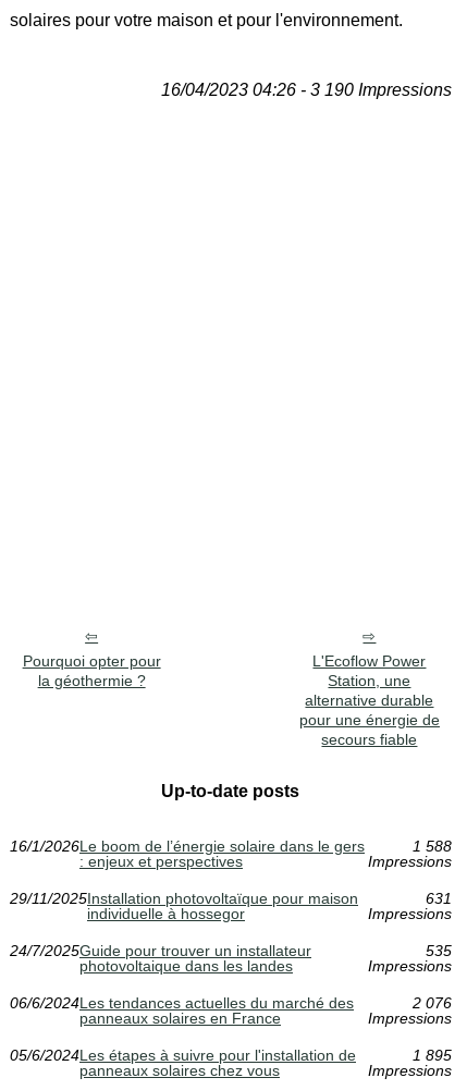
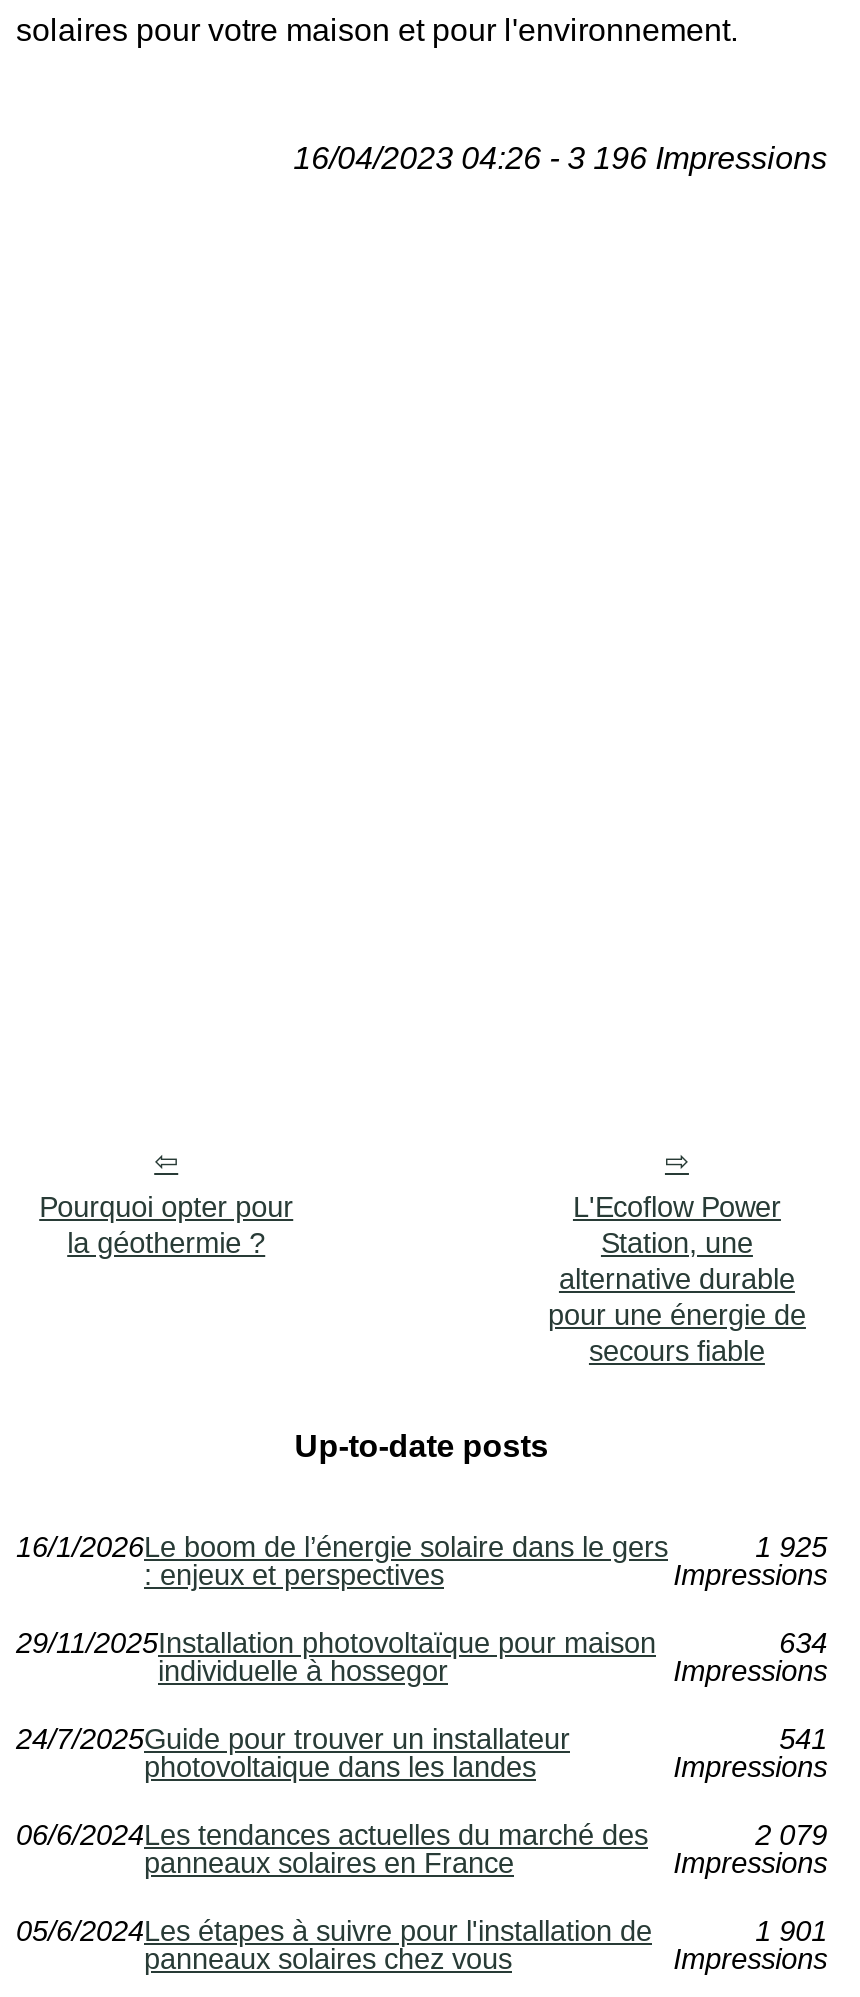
[161,81,451,99] 16/04/2023 04:26 - 3 190 Impressions -> [293,142,827,176] 16/04/2023 04:26 - 3 196 Impressions
[412,838,451,855] 1 588 -> [755,1532,827,1564] 1 925
[425,890,451,907] 631 -> [779,1628,827,1660] 634
[425,942,451,960] 535 -> [779,1724,827,1756] 541
[412,995,451,1012] 2 076 -> [755,1820,827,1852] 2 079
[412,1047,451,1064] 1 895 -> [755,1916,827,1948] 1 901

